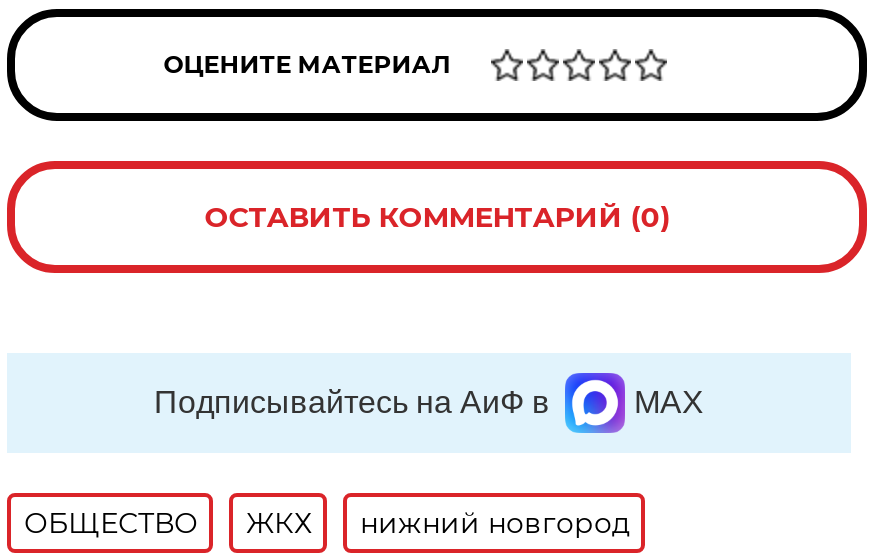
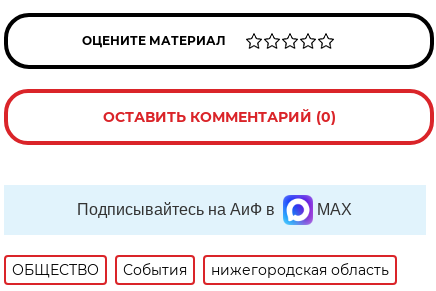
[246,504,630,540] ЖКХ | нижний новгород -> [123,261,389,279] События | нижегородская область

